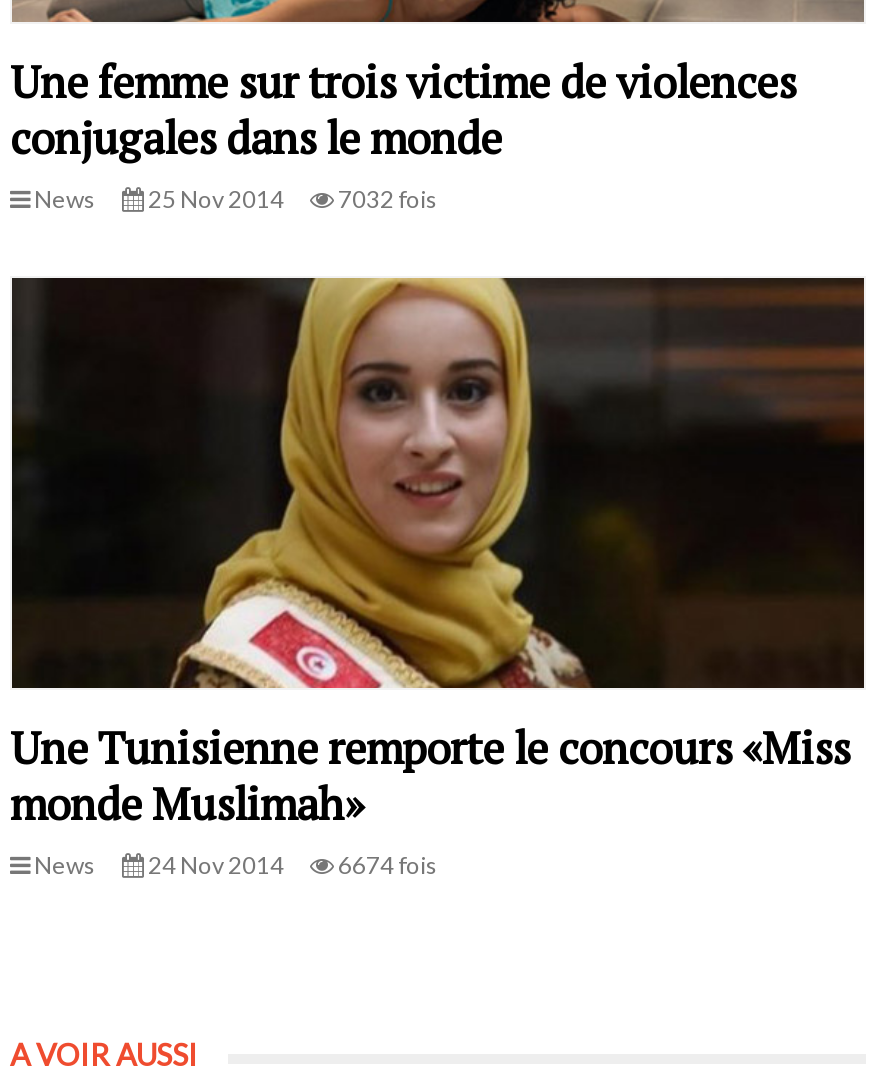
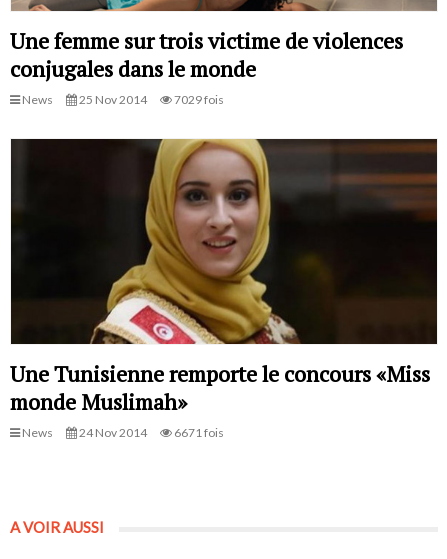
[30,185,438,215] News 25 Nov 2014 7032 fois -> [20,92,224,107] News 25 Nov 2014 7029 fois
[30,850,438,880] News 24 Nov 2014 6674 fois -> [20,425,224,440] News 24 Nov 2014 6671 fois

